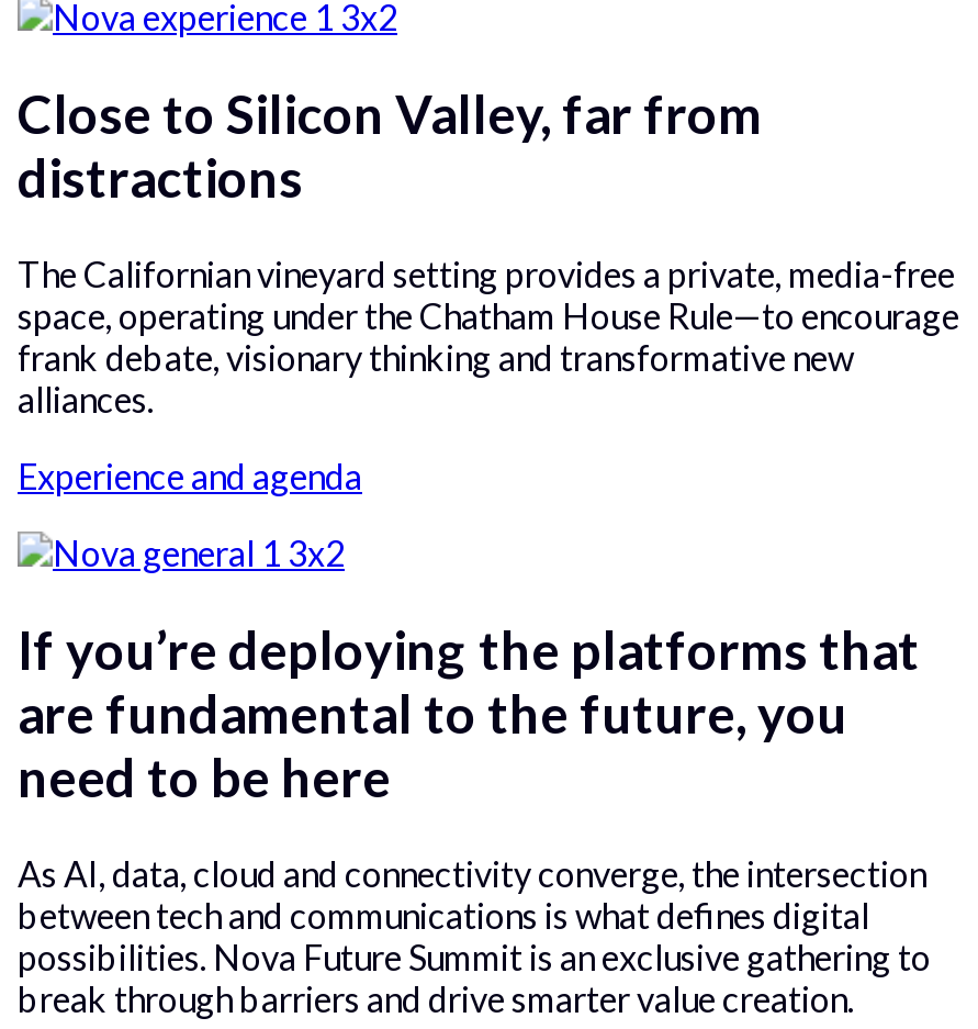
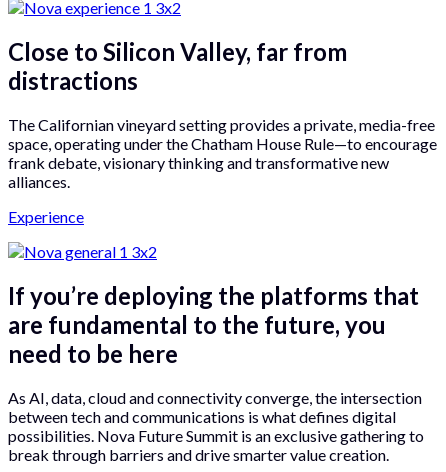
[18,454,362,496] Experience and agenda -> [8,207,84,226] Experience

